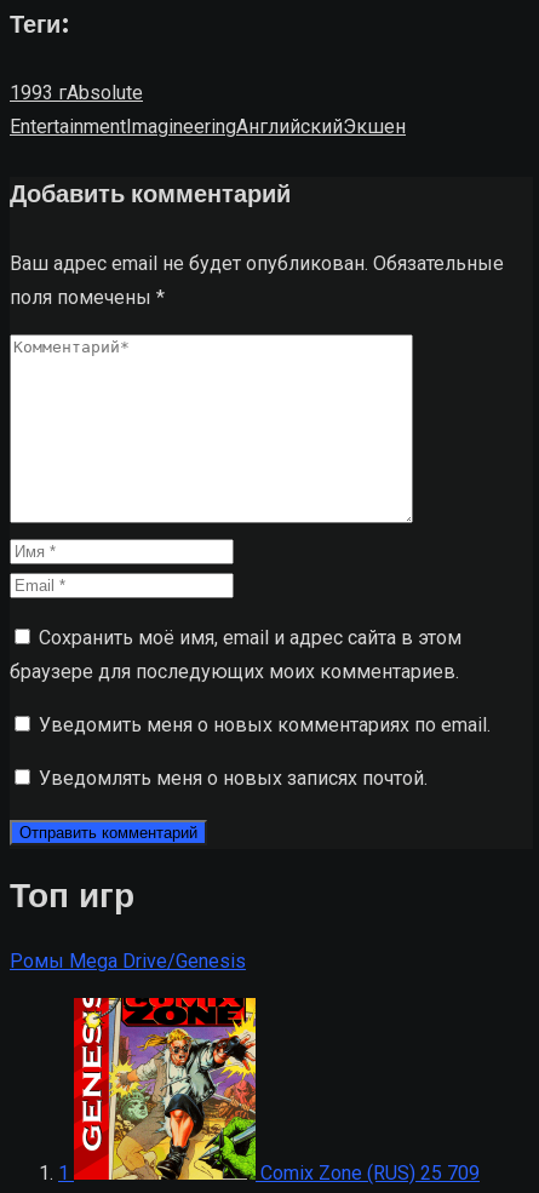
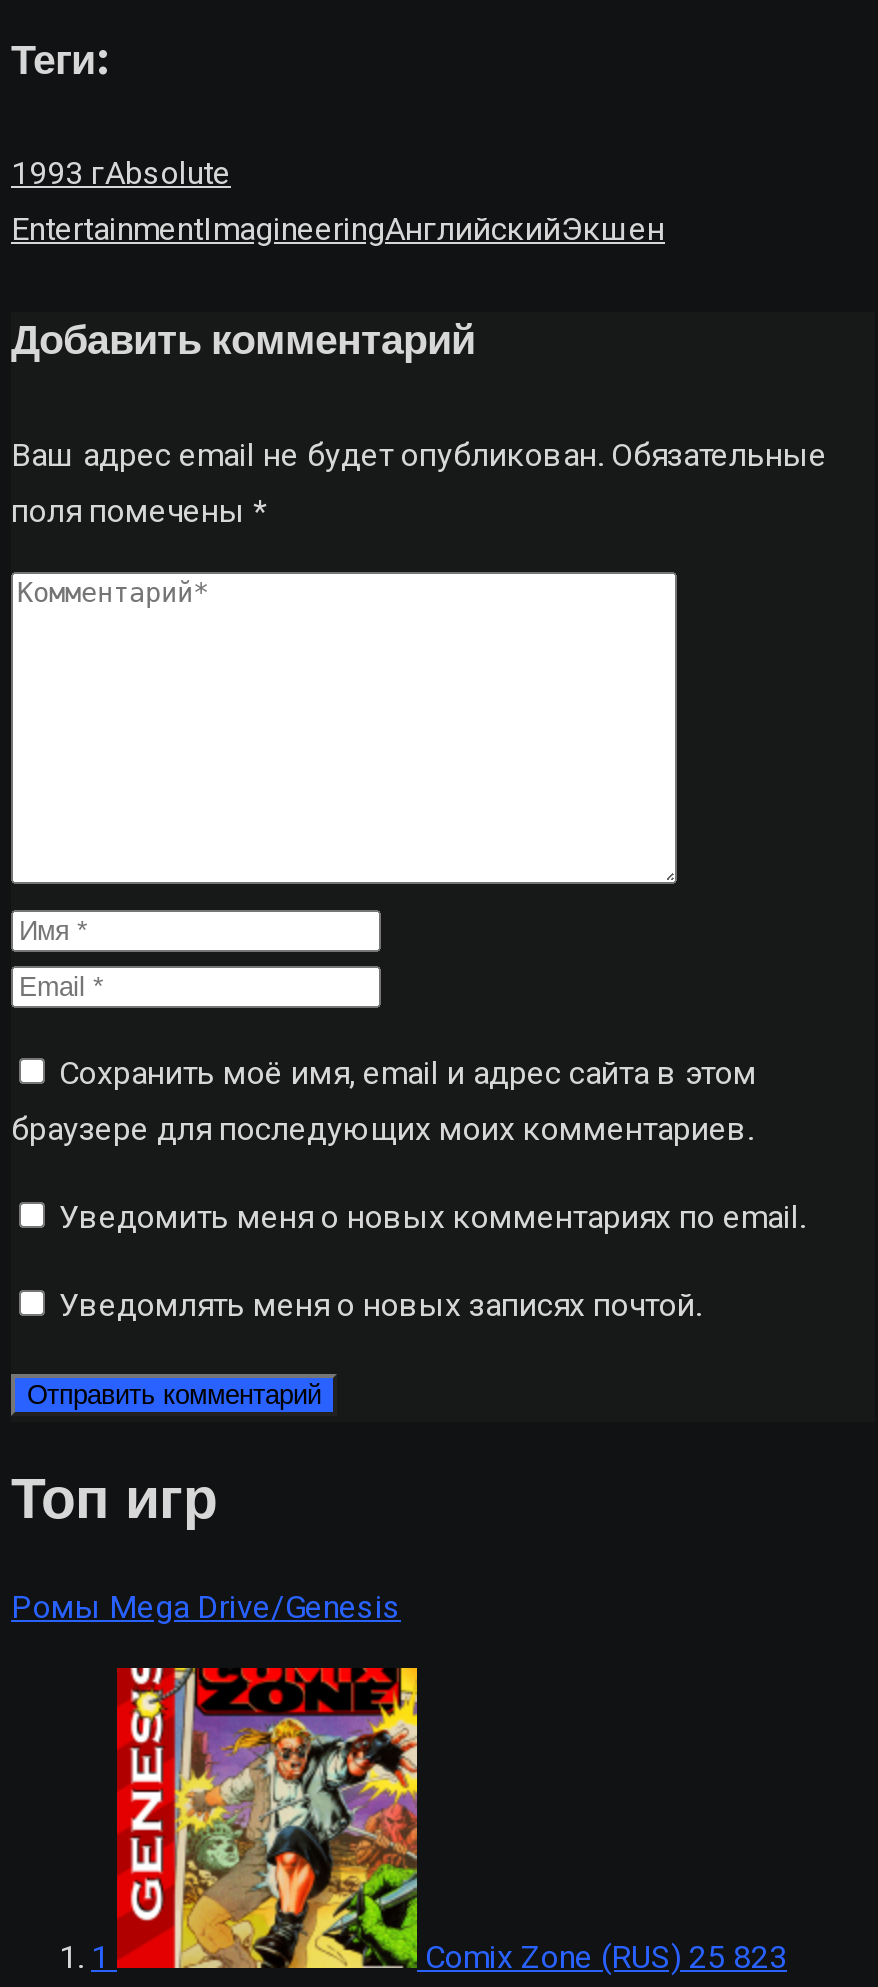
[260,1162,480,1185] Comix Zone (RUS) 25 709 -> [425,1938,787,1976] Comix Zone (RUS) 25 823

